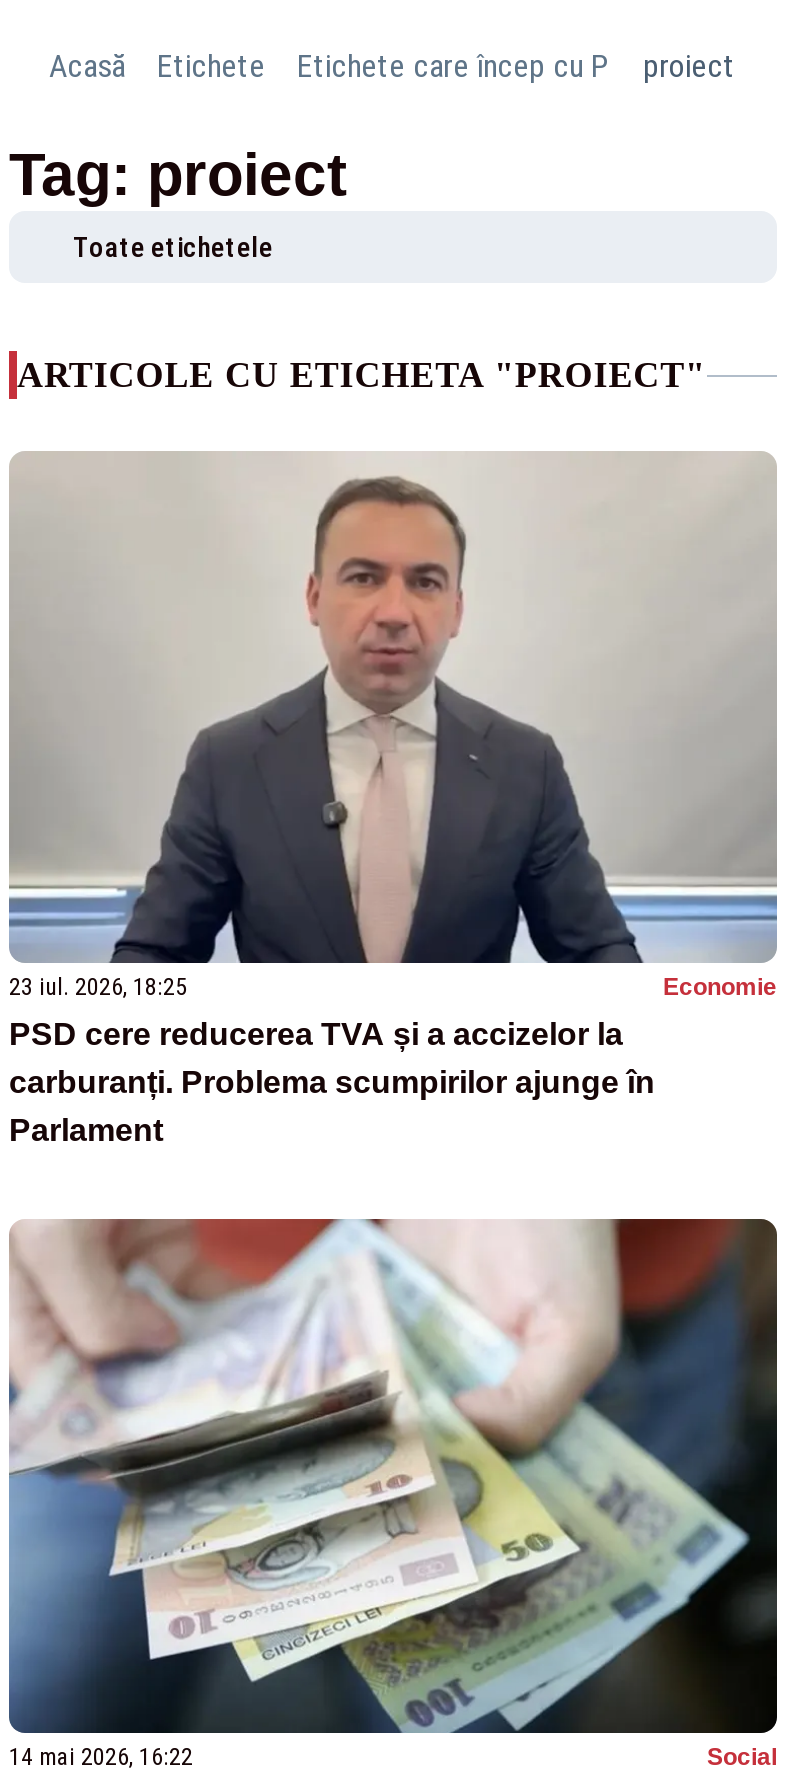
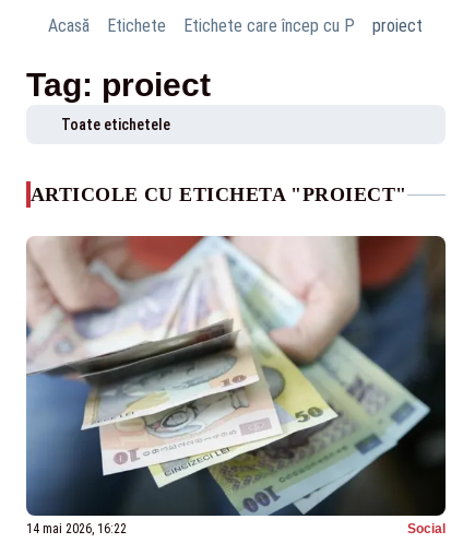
[9,451,779,1148] [image] | 23 iul. 2026, 18:25 | Economie | PSD cere reducerea TVA și a accizelor la | carburanți. Problema scumpirilor ajunge în | Parlament -> none

